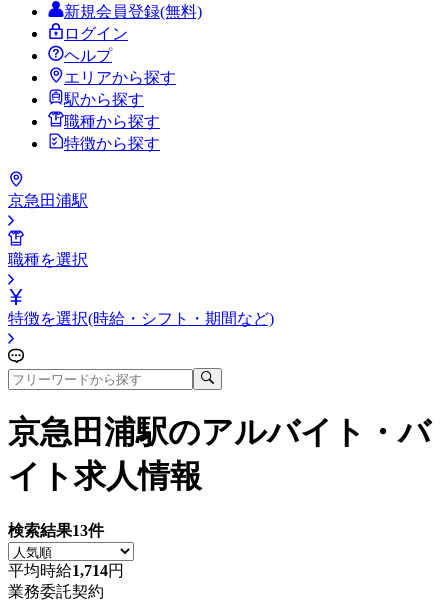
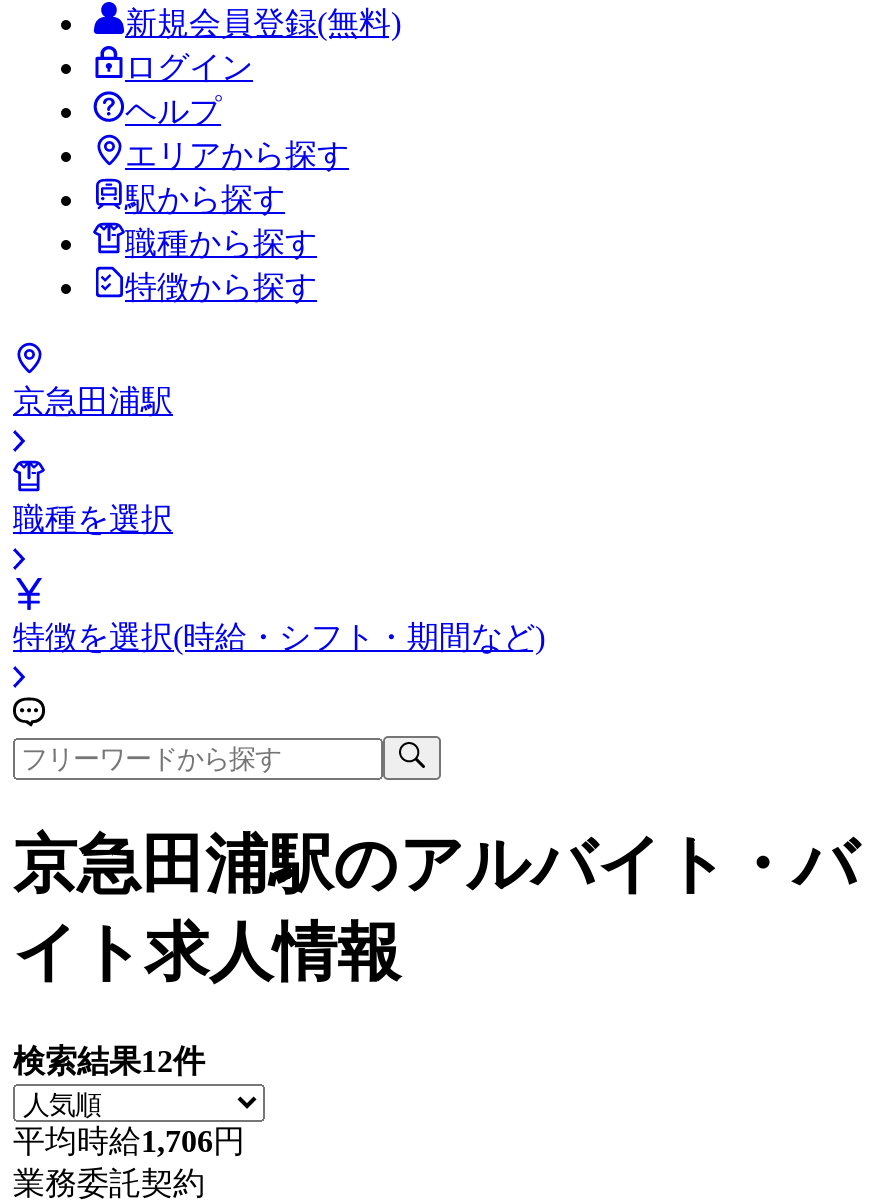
[8,522,104,539] 検索結果13件 -> [13,1044,205,1078] 検索結果12件
[8,562,124,579] 平均時給1,714円 -> [13,1124,245,1158] 平均時給1,706円

